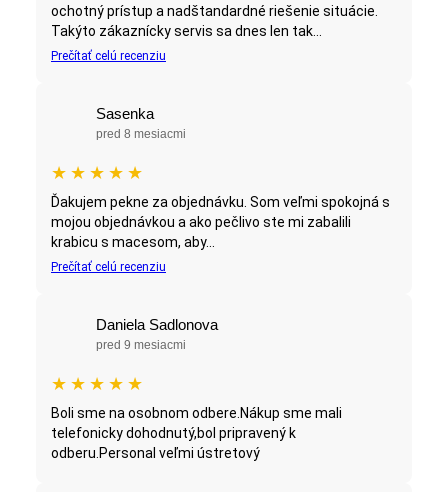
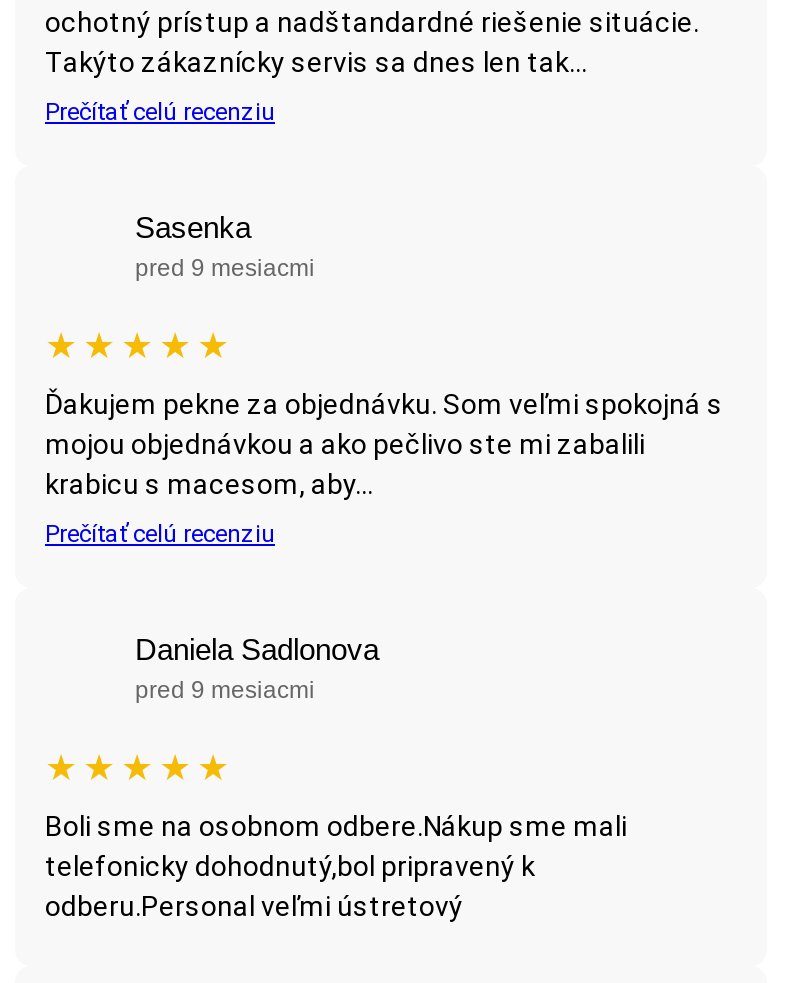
[96,127,186,141] pred 8 mesiacmi -> [135,253,315,281] pred 9 mesiacmi

